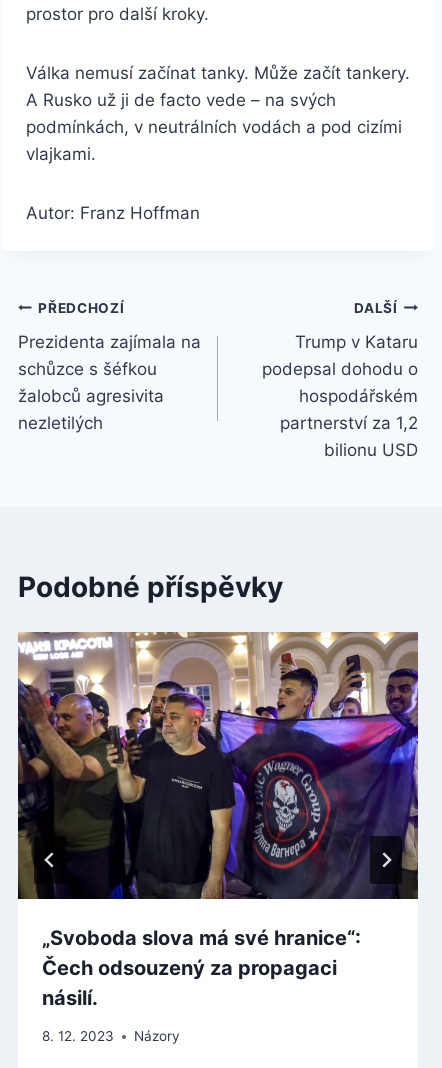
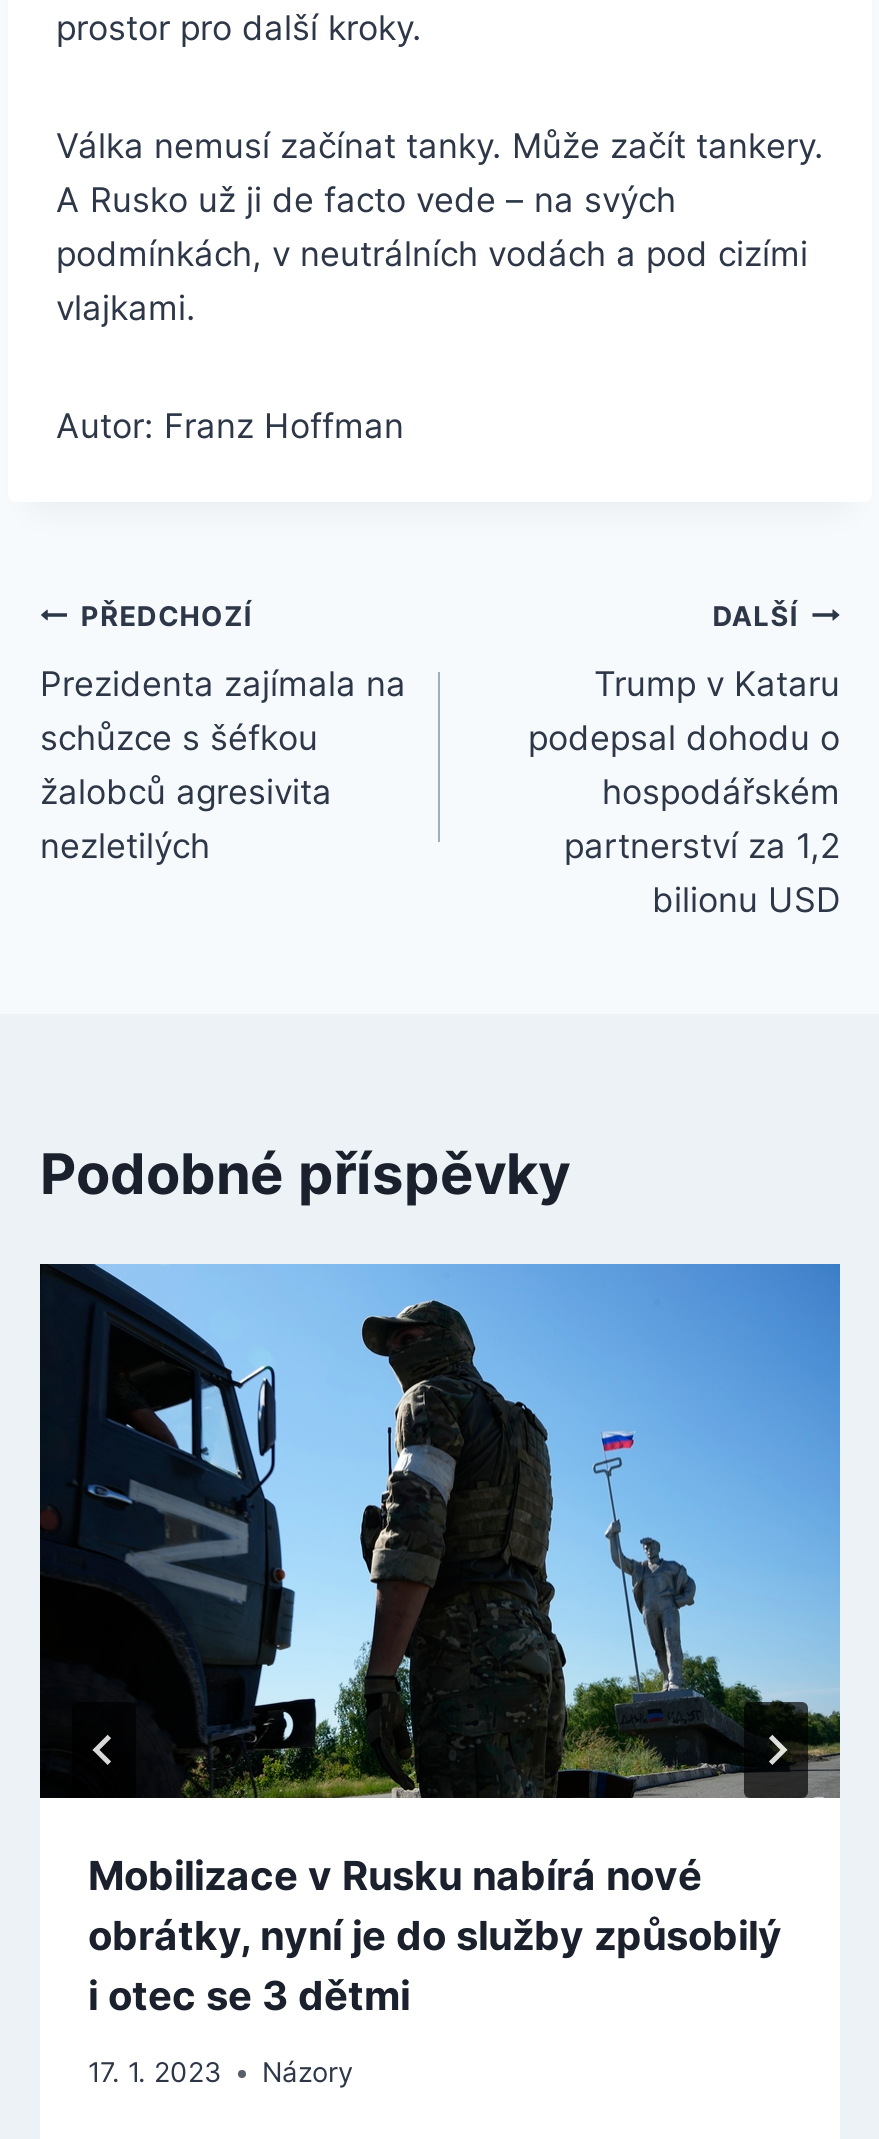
[17,631,419,1010] [image] | „Svoboda slova má své hranice“: | Čech odsouzený za propagaci | násilí. -> [38,1262,842,2020] [image] | Mobilizace v Rusku nabírá nové | obrátky, nyní je do služby způsobilý | i otec se 3 dětmi
[42,1028,180,1044] 8. 12. 2023 Názory -> [88,2057,354,2089] 17. 1. 2023 Názory

